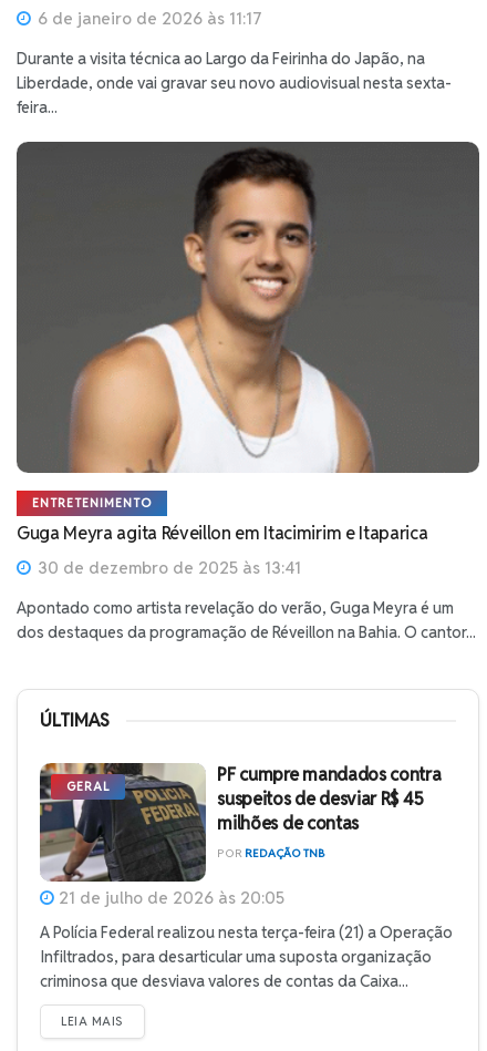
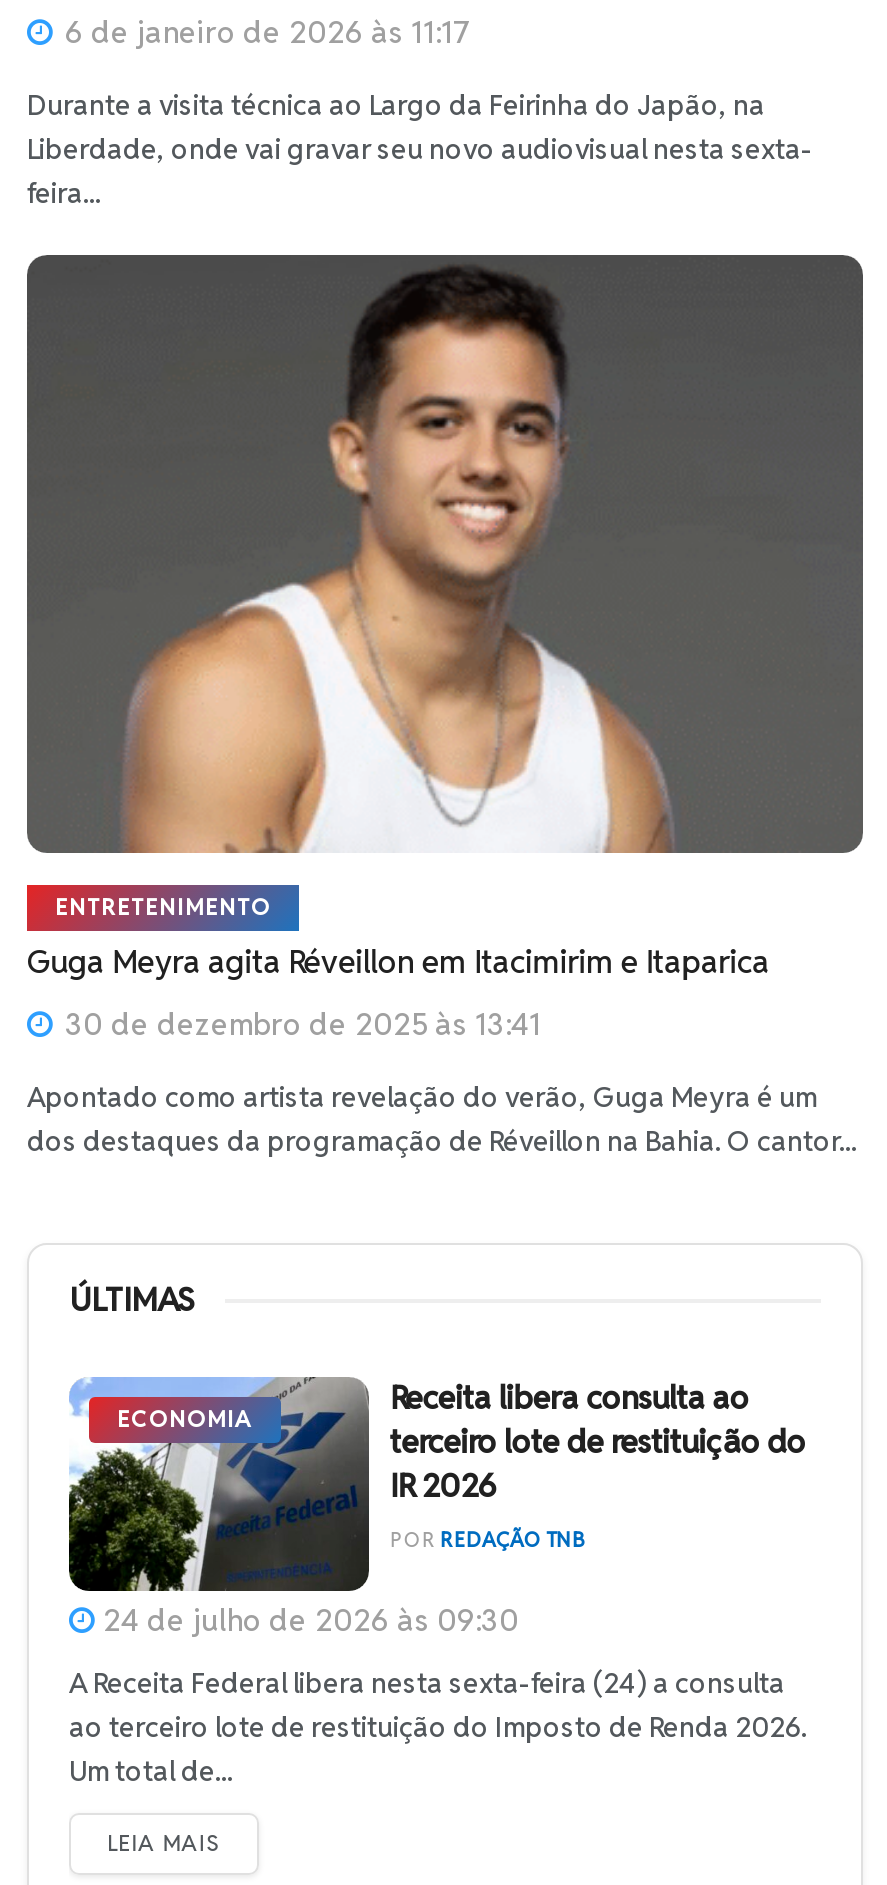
[39,762,441,879] [image] | GERAL | PF cumpre mandados contra | suspeitos de desviar R$ 45 | milhões de contas -> [67,1375,806,1587] [image] | ECONOMIA | Receita libera consulta ao | terceiro lote de restituição do | IR 2026
[54,888,284,909] 21 de julho de 2026 às 20:05 -> [95,1602,519,1640] 24 de julho de 2026 às 09:30
[40,923,453,992] A Polícia Federal realizou nesta terça-feira (21) a Operação | Infiltrados, para desarticular uma suposta organização | criminosa que desviava valores de contas da Caixa... -> [69,1666,807,1790] A Receita Federal libera nesta sexta-feira (24) a consulta | ao terceiro lote de restituição do Imposto de Renda 2026. | Um total de...

